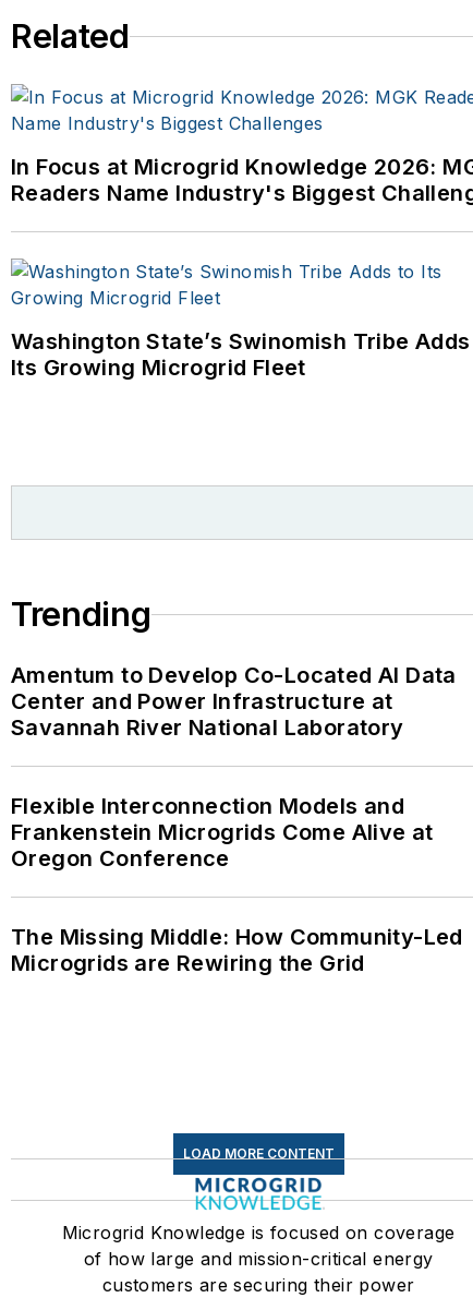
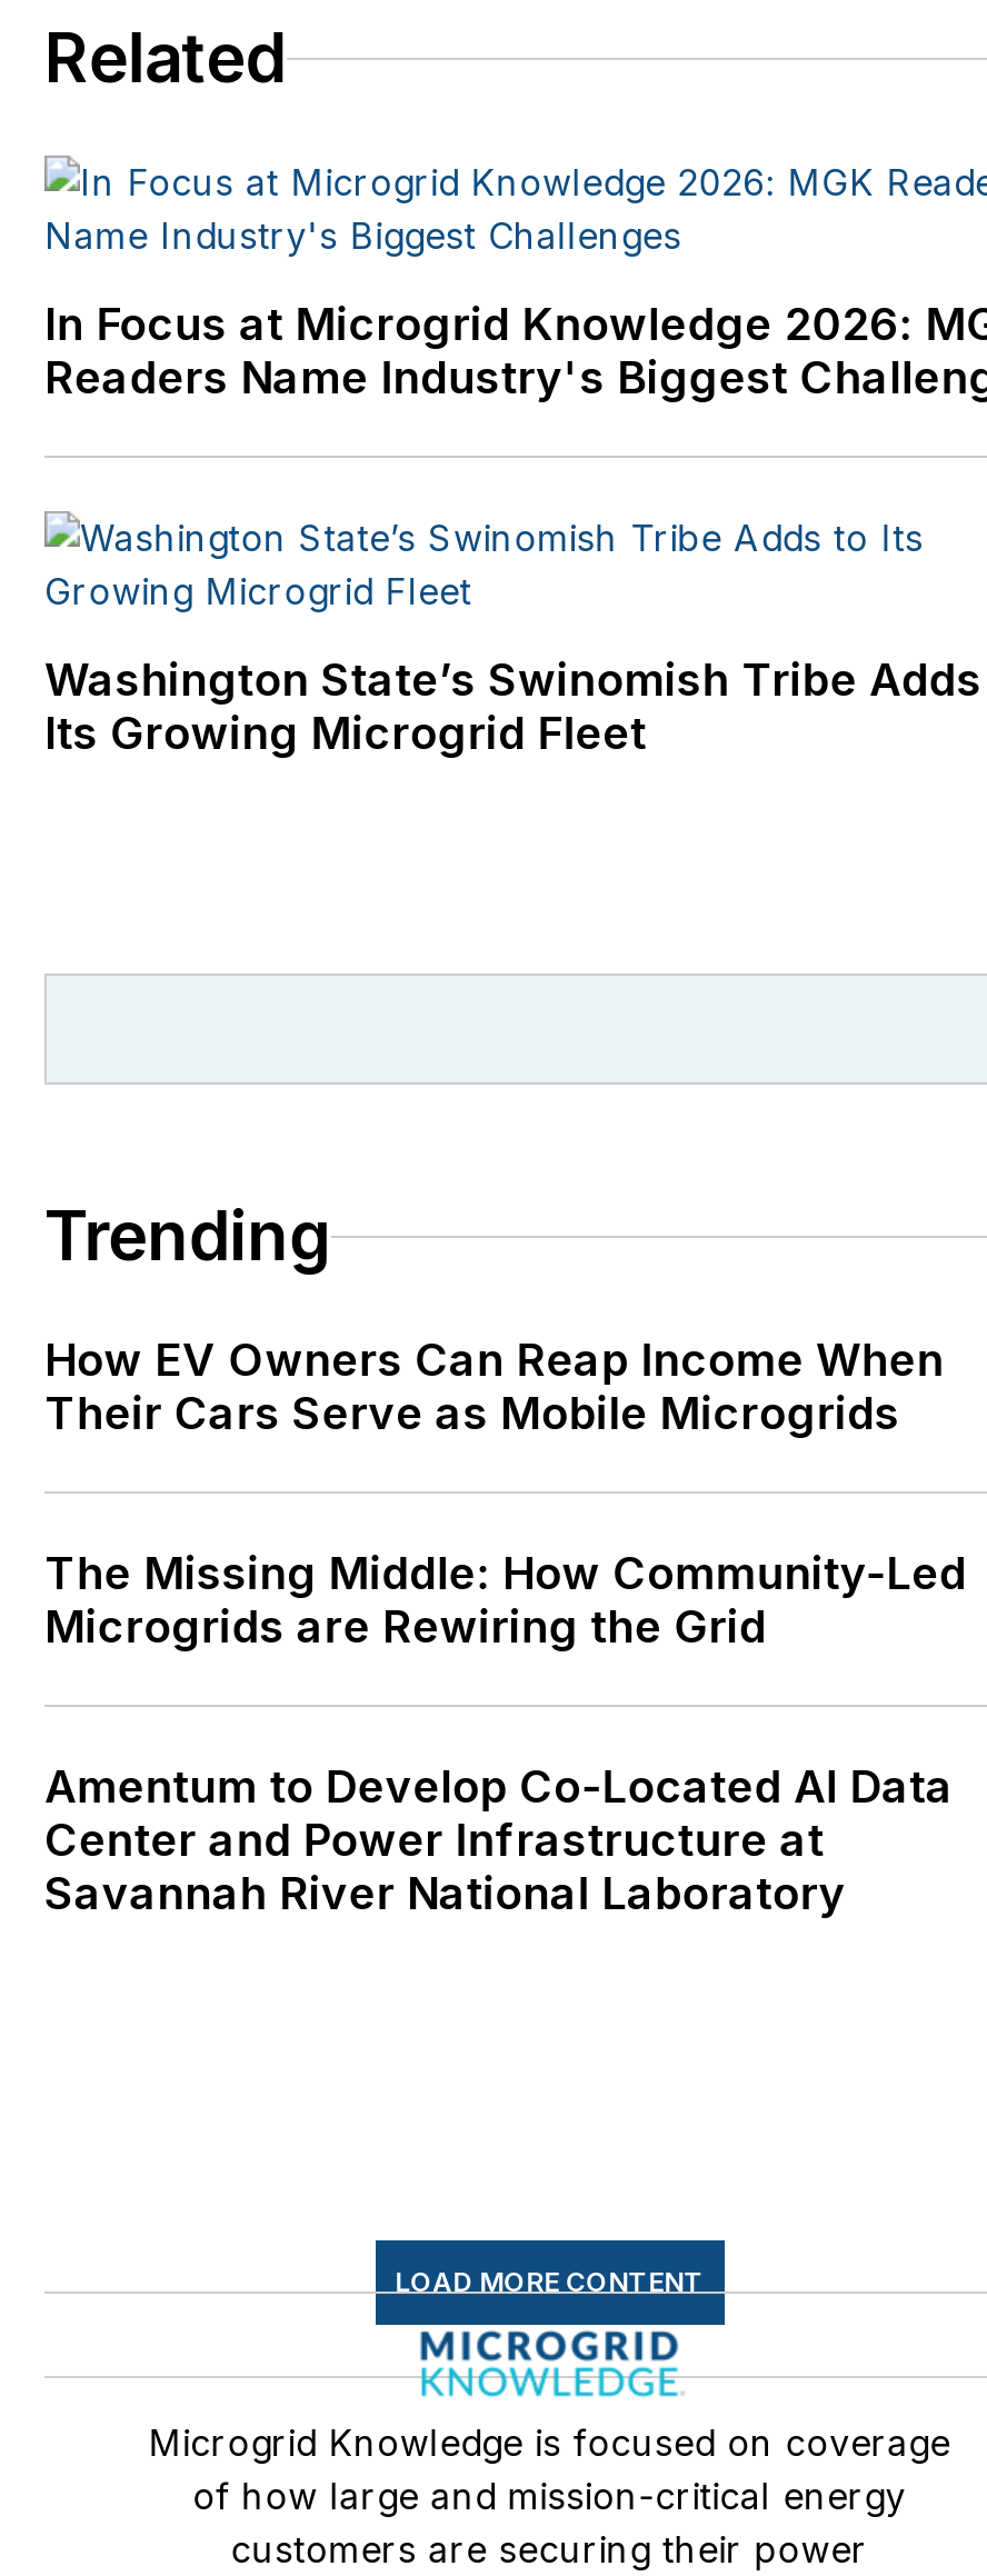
none -> [44,1334,944,1441] How EV Owners Can Reap Income When | Their Cars Serve as Mobile Microgrids
moved [11,662,456,741] -> [44,1761,953,1921]: Amentum to Develop Co-Located AI Data | Center and Power Infrastructure at | Savannah River National Laboratory
[11,793,434,872] Flexible Interconnection Models and | Frankenstein Microgrids Come Alive at | Oregon Conference -> none
moved [11,924,463,977] -> [44,1548,967,1654]: The Missing Middle: How Community-Led | Microgrids are Rewiring the Grid

